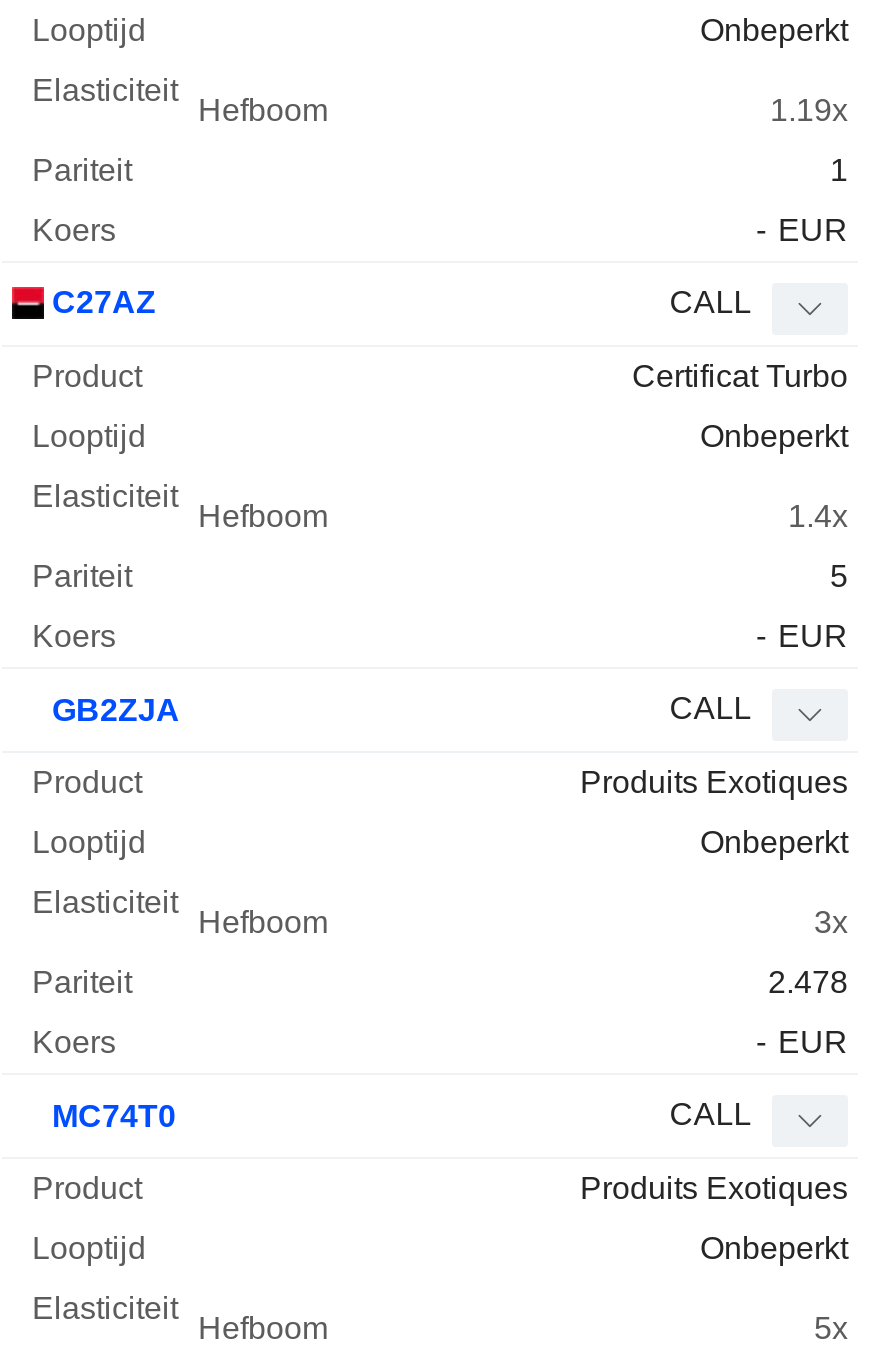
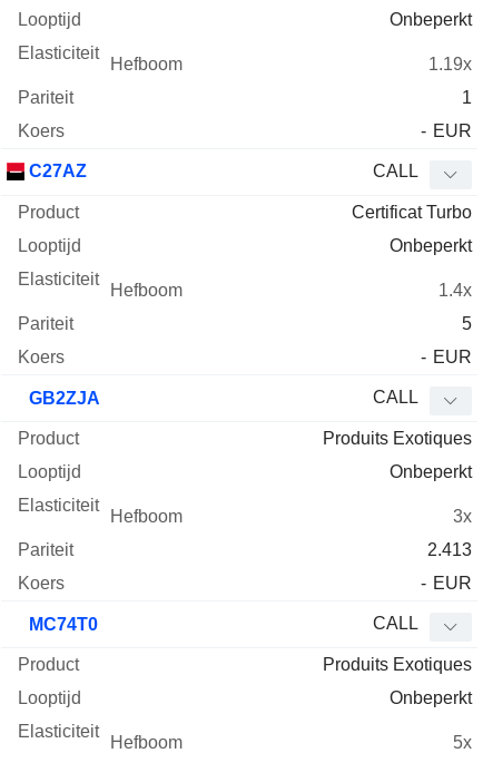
[768,965,848,999] 2.478 -> [427,540,472,559] 2.413

